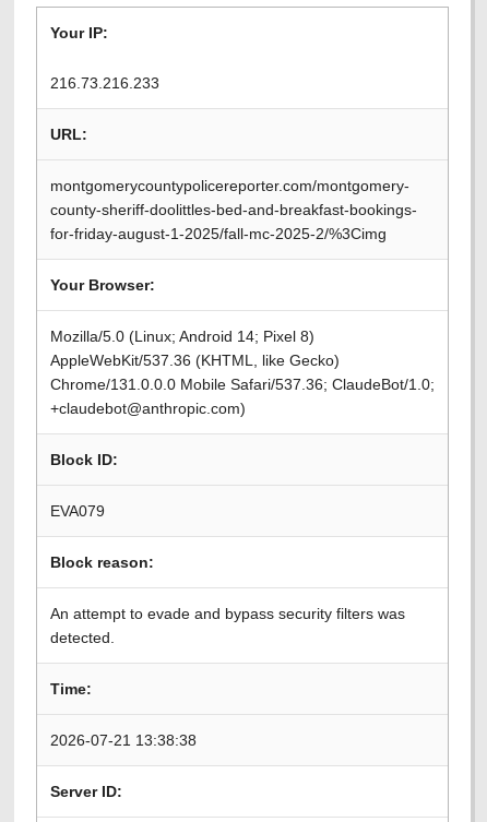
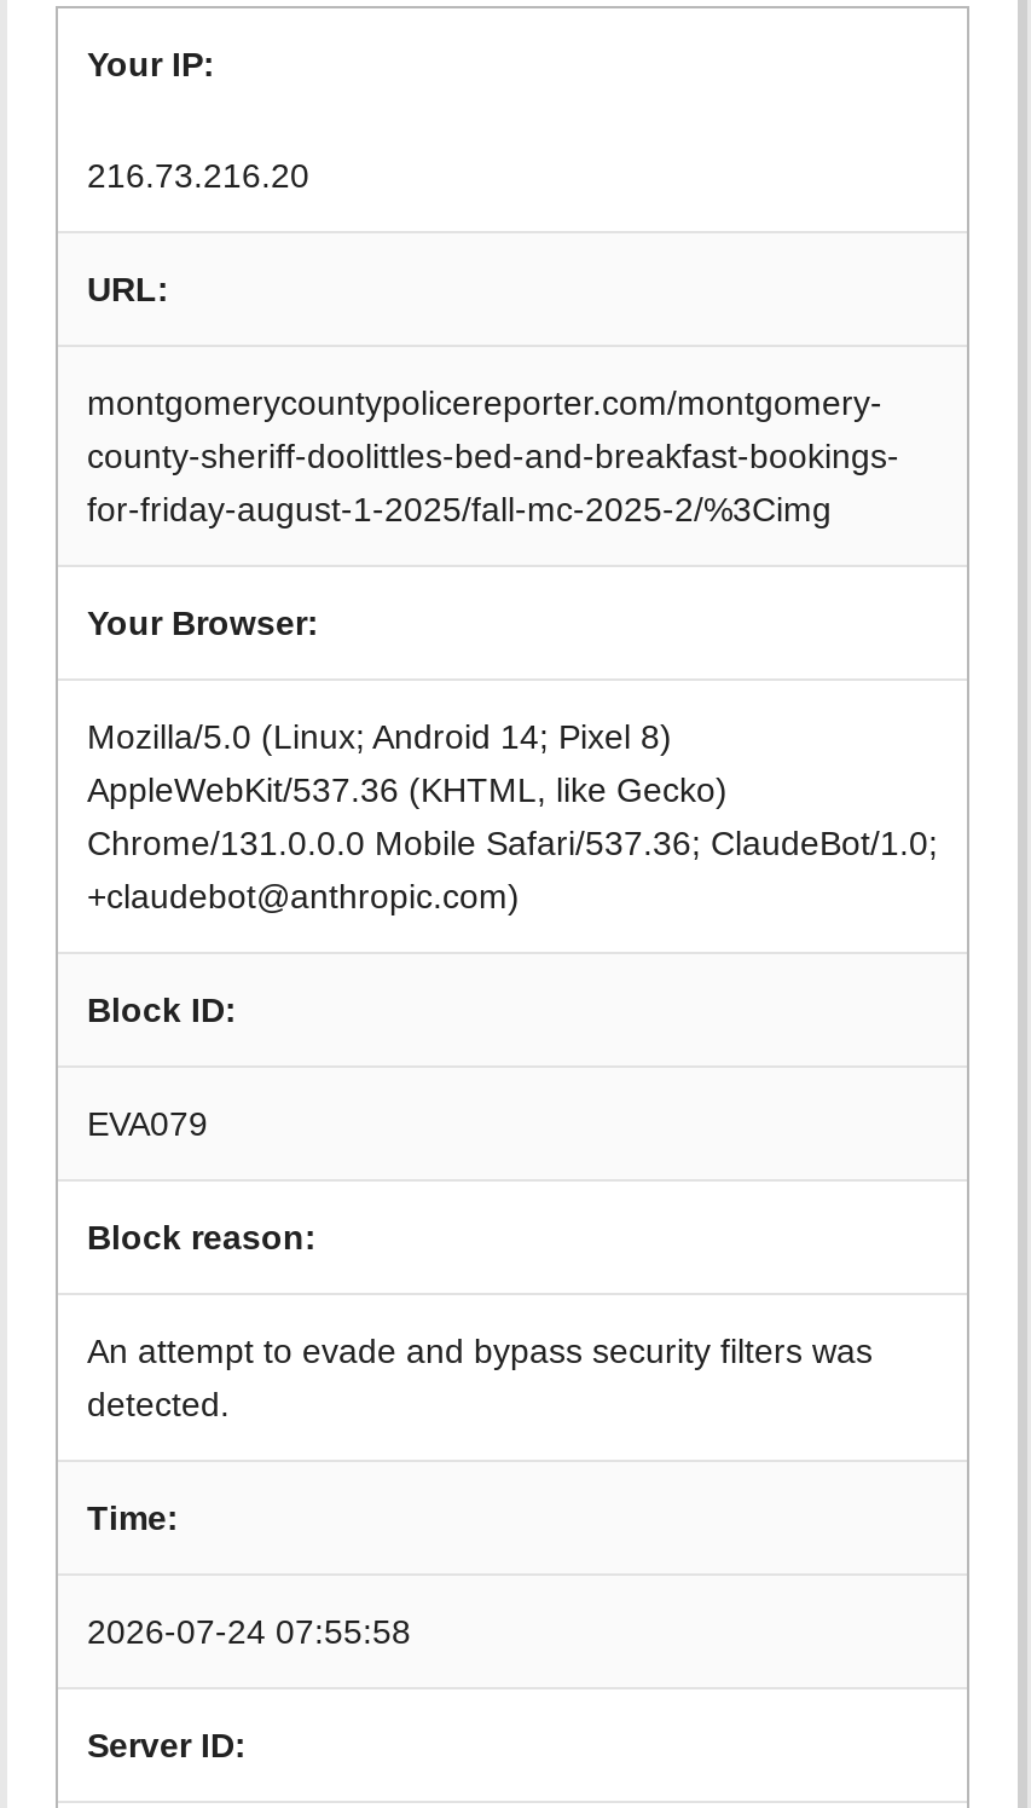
[50,74,159,92] 216.73.216.233 -> [87,156,309,195] 216.73.216.20
[50,731,197,749] 2026-07-21 13:38:38 -> [87,1612,411,1651] 2026-07-24 07:55:58

